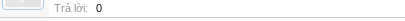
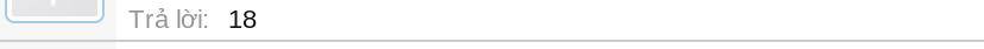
[54,2,102,14] Trả lời: 0 -> [128,5,257,33] Trả lời: 18

